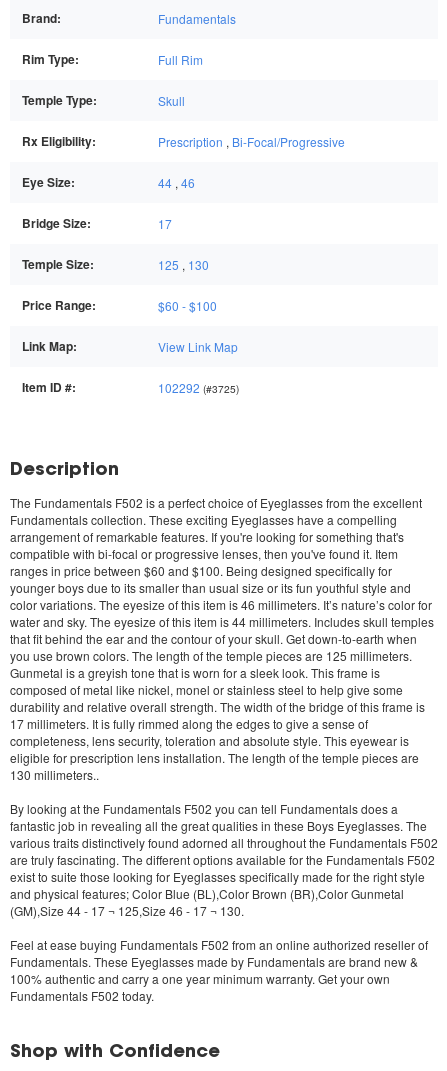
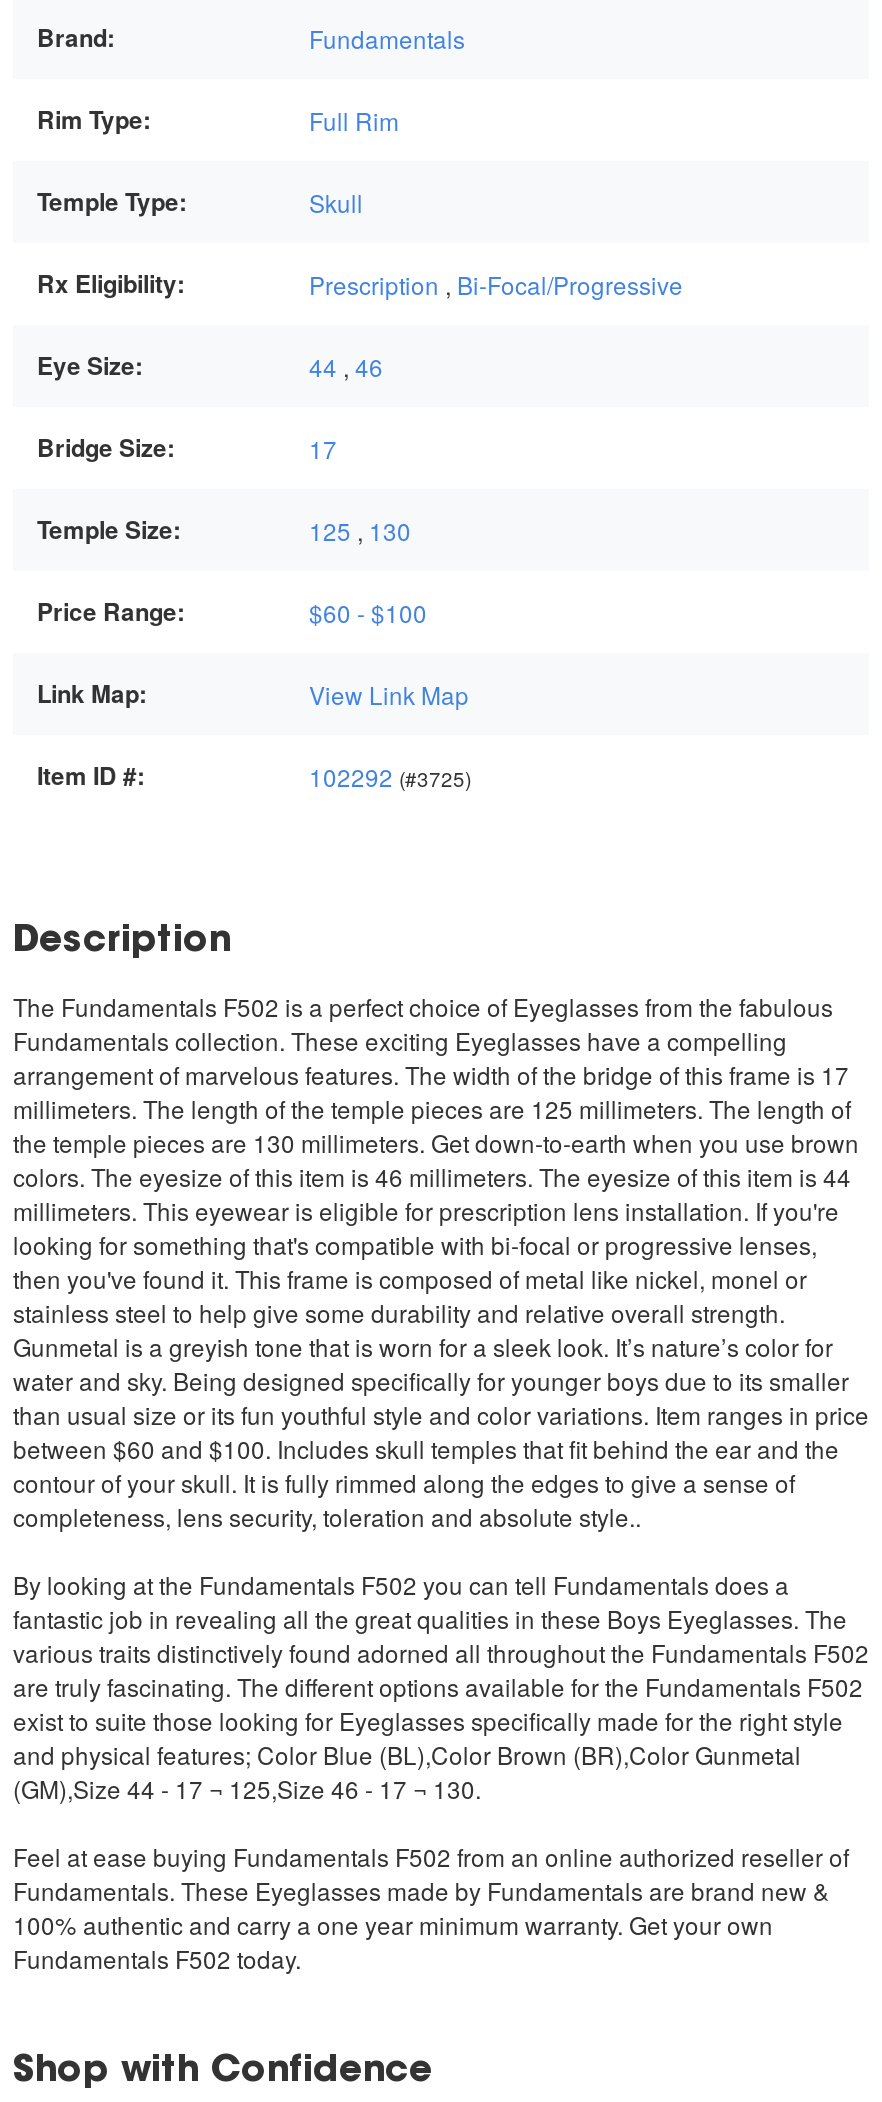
[10,494,422,511] The Fundamentals F502 is a perfect choice of Eyeglasses from the excellent -> [13,989,833,1023] The Fundamentals F502 is a perfect choice of Eyeglasses from the fabulous
[10,528,434,783] arrangement of remarkable features. If you're looking for something that's | compatible with bi-focal or progressive lenses, then you've found it. Item | ranges in price between $60 and $100. Being designed specifically for | younger boys due to its smaller than usual size or its fun youthful style and | color variations. The eyesize of this item is 46 millimeters. It’s nature’s color for | water and sky. The eyesize of this item is 44 millimeters. Includes skull temples | that fit behind the ear and the contour of your skull. Get down-to-earth when | you use brown colors. The length of the temple pieces are 125 millimeters. | Gunmetal is a greyish tone that is worn for a sleek look. This frame is | composed of metal like nickel, monel or stainless steel to help give some | durability and relative overall strength. The width of the bridge of this frame is | 17 millimeters. It is fully rimmed along the edges to give a sense of | completeness, lens security, toleration and absolute style. This eyewear is | eligible for prescription lens installation. The length of the temple pieces are | 130 millimeters.. -> [13,1057,869,1533] arrangement of marvelous features. The width of the bridge of this frame is 17 | millimeters. The length of the temple pieces are 125 millimeters. The length of | the temple pieces are 130 millimeters. Get down-to-earth when you use brown | colors. The eyesize of this item is 46 millimeters. The eyesize of this item is 44 | millimeters. This eyewear is eligible for prescription lens installation. If you're | looking for something that's compatible with bi-focal or progressive lenses, | then you've found it. This frame is composed of metal like nickel, monel or | stainless steel to help give some durability and relative overall strength. | Gunmetal is a greyish tone that is worn for a sleek look. It’s nature’s color for | water and sky. Being designed specifically for younger boys due to its smaller | than usual size or its fun youthful style and color variations. Item ranges in price | between $60 and $100. Includes skull temples that fit behind the ear and the | contour of your skull. It is fully rimmed along the edges to give a sense of | completeness, lens security, toleration and absolute style..

